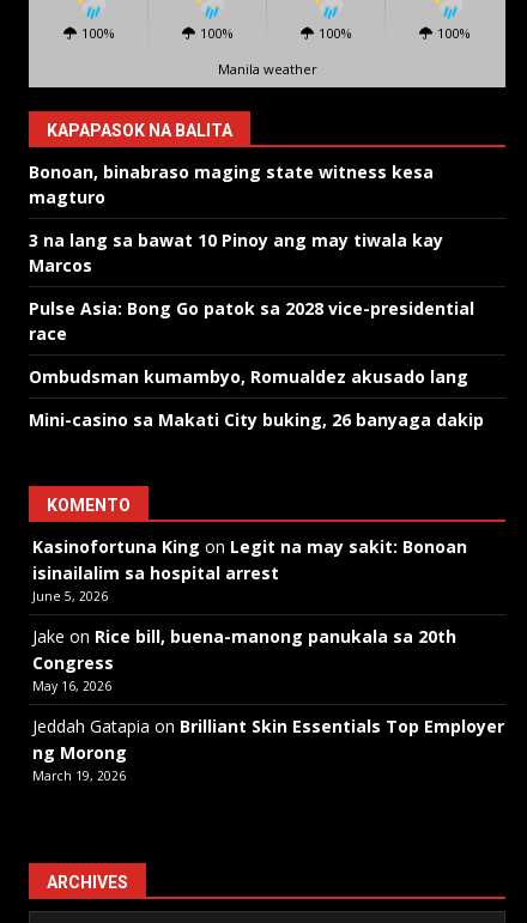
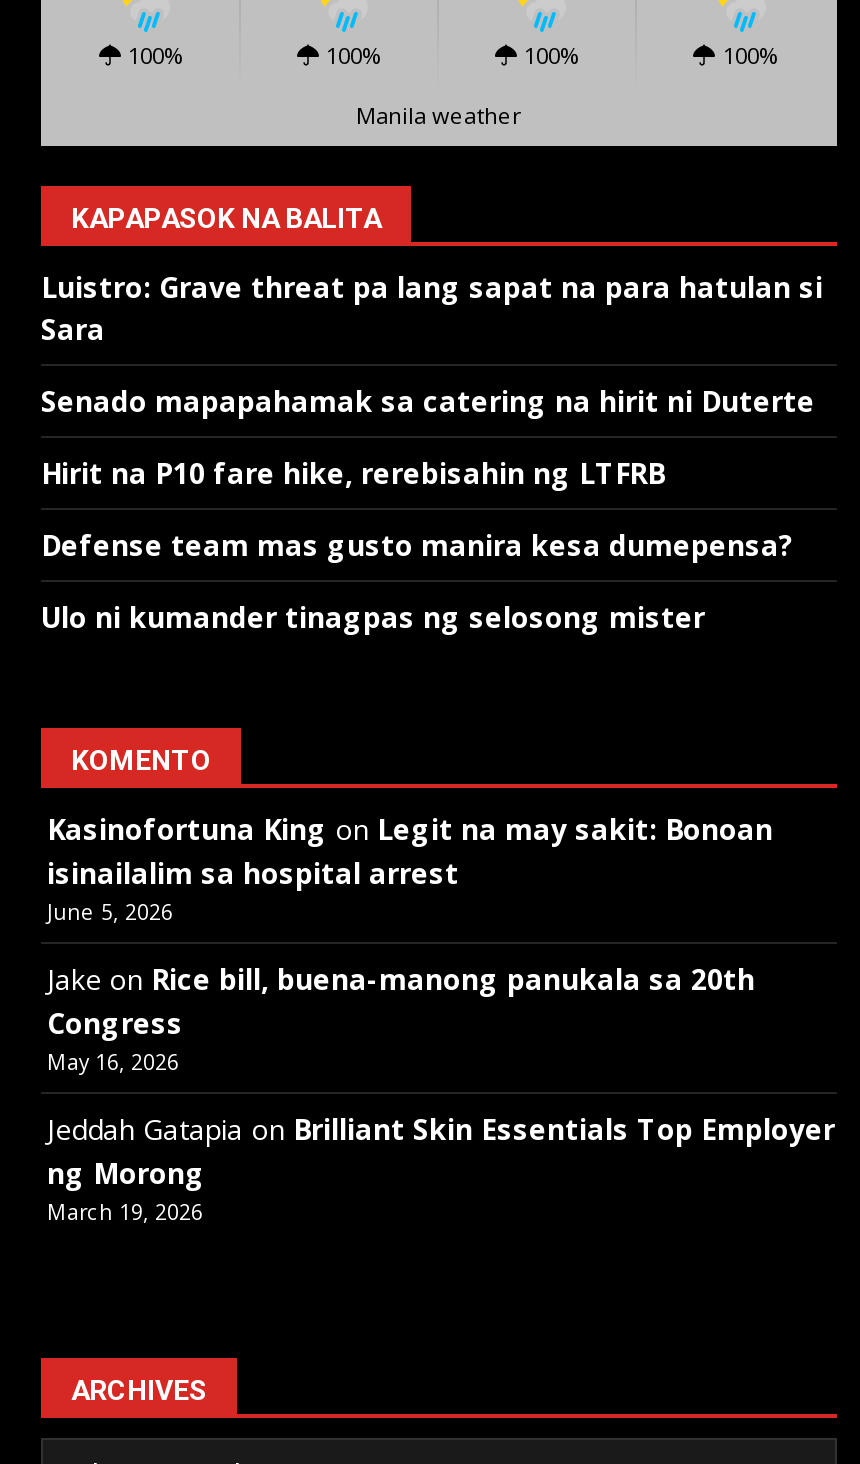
[29,160,434,208] Bonoan, binabraso maging state witness kesa | magturo -> [41,268,823,348] Luistro: Grave threat pa lang sapat na para hatulan si | Sara
[29,229,443,276] 3 na lang sa bawat 10 Pinoy ang may tiwala kay | Marcos -> [41,382,815,420] Senado mapapahamak sa catering na hirit ni Duterte
[29,297,474,345] Pulse Asia: Bong Go patok sa 2028 vice-presidential | race -> [41,454,665,492] Hirit na P10 fare hike, rerebisahin ng LTFRB
[29,365,468,388] Ombudsman kumambyo, Romualdez akusado lang -> [41,526,793,564] Defense team mas gusto manira kesa dumepensa?
[29,408,484,431] Mini-casino sa Makati City buking, 26 banyaga dakip -> [41,598,705,636] Ulo ni kumander tinagpas ng selosong mister

